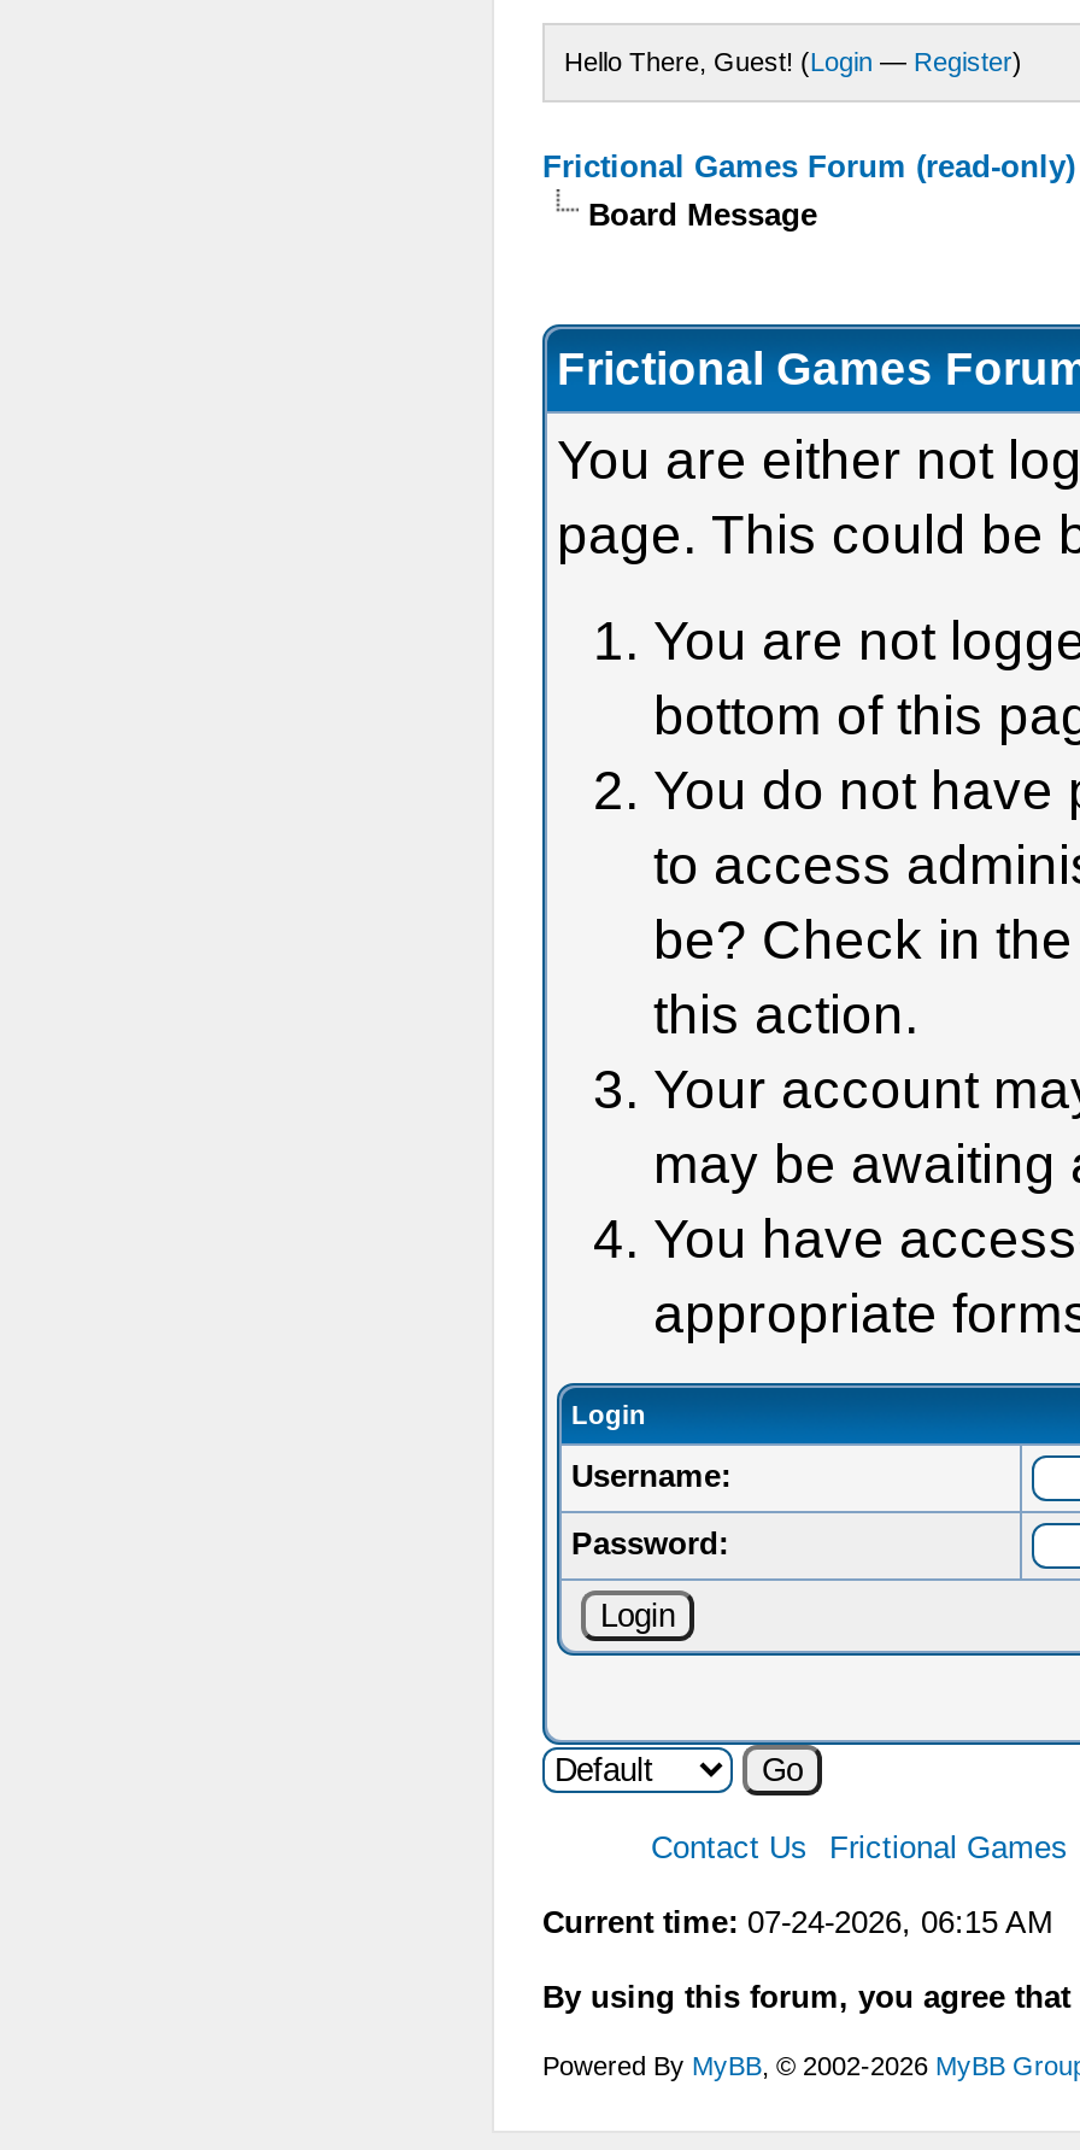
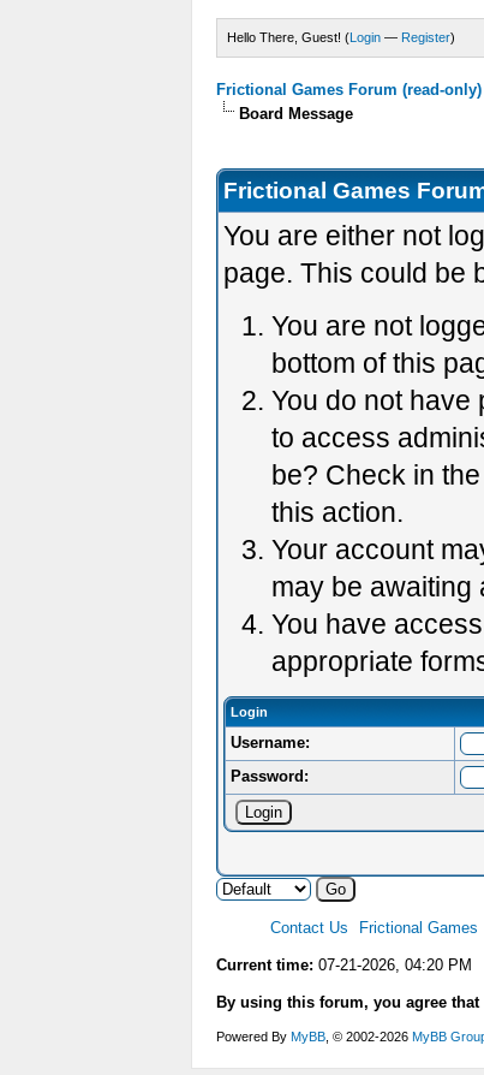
[542,1904,1053,1940] Current time: 07-24-2026, 06:15 AM -> [216,956,472,974] Current time: 07-21-2026, 04:20 PM

